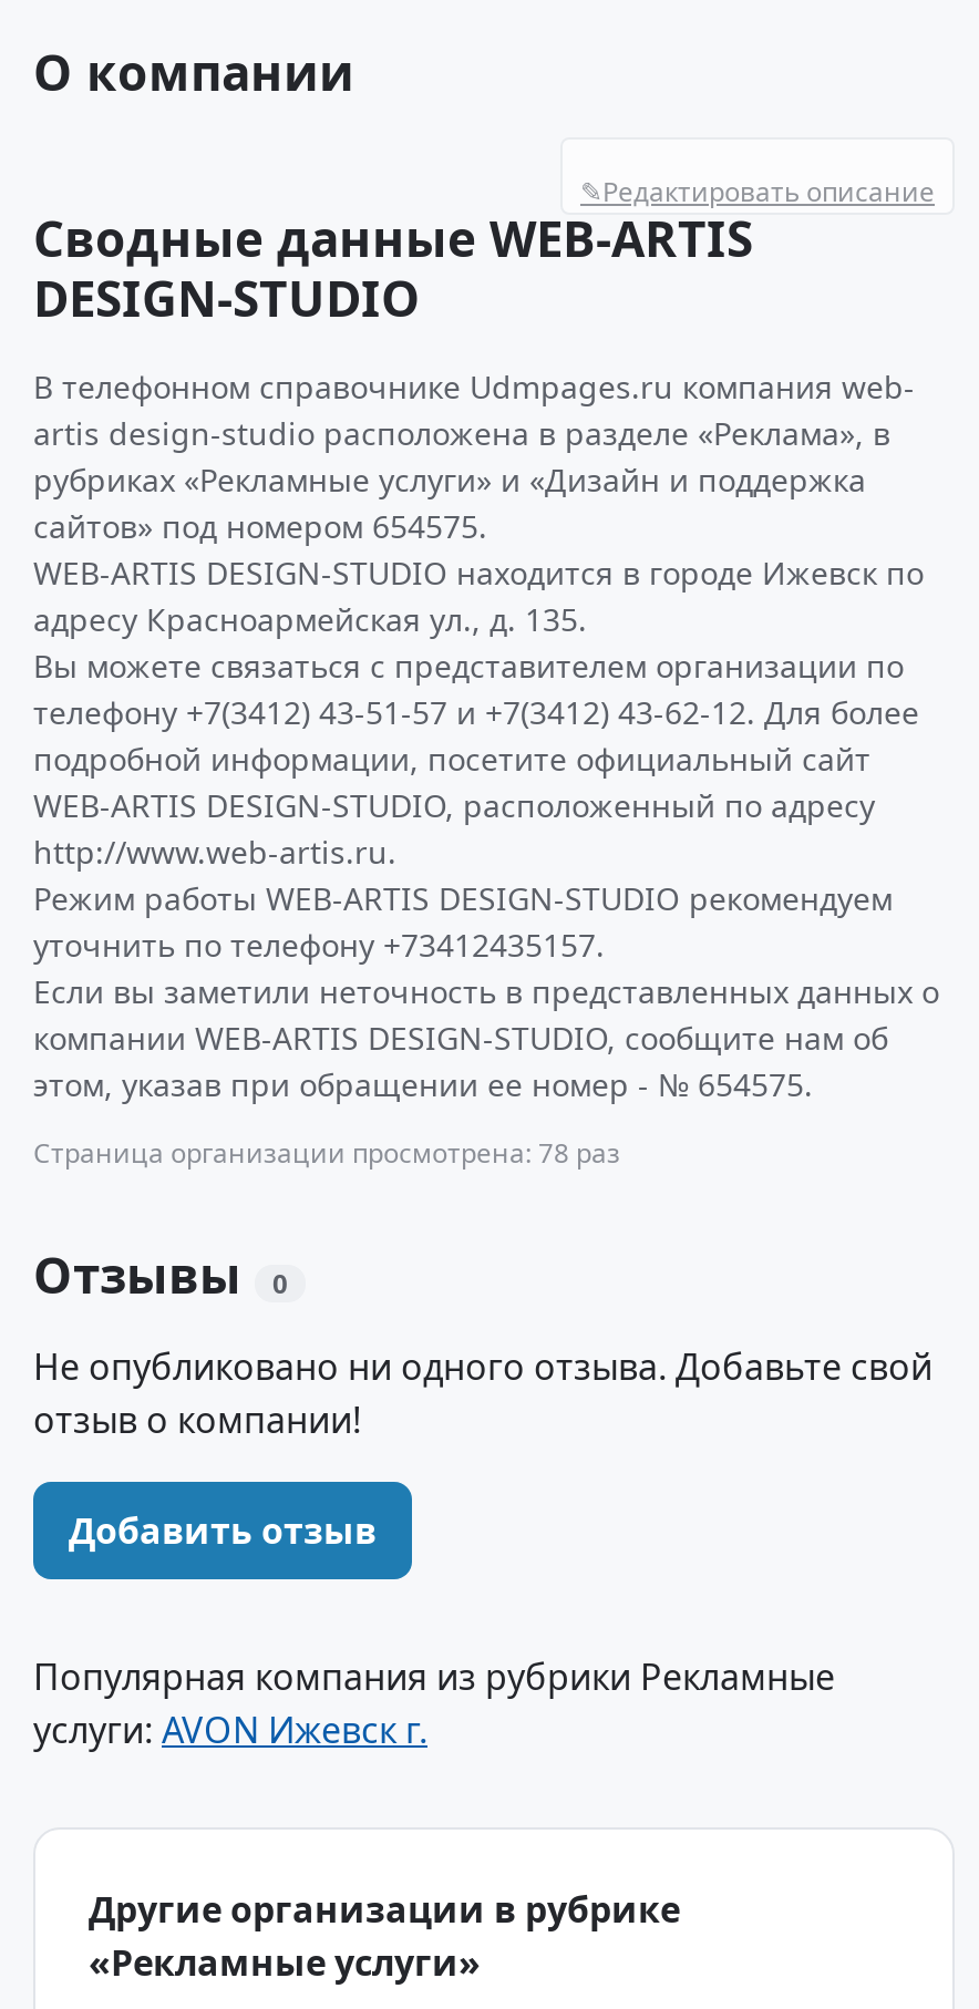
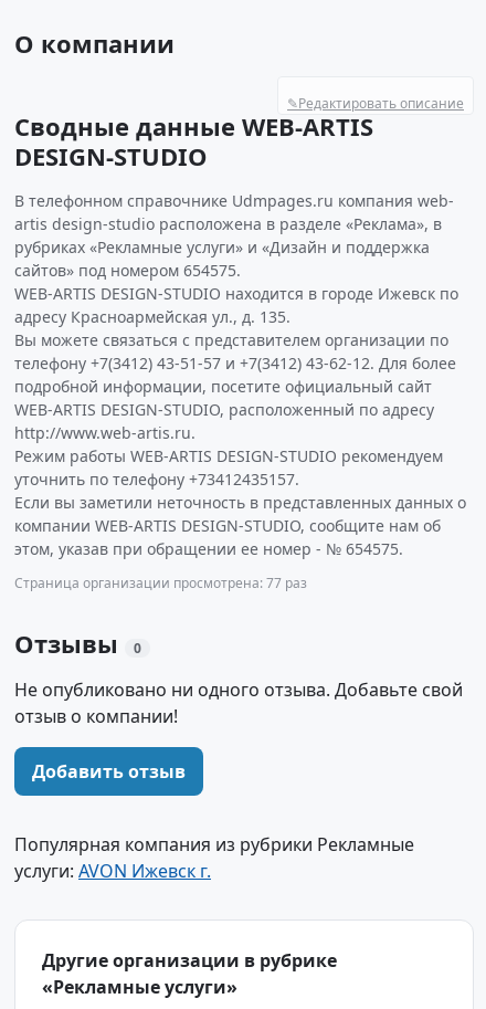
[33,1134,620,1172] Страница организации просмотрена: 78 раз -> [14,574,307,592] Страница организации просмотрена: 77 раз

